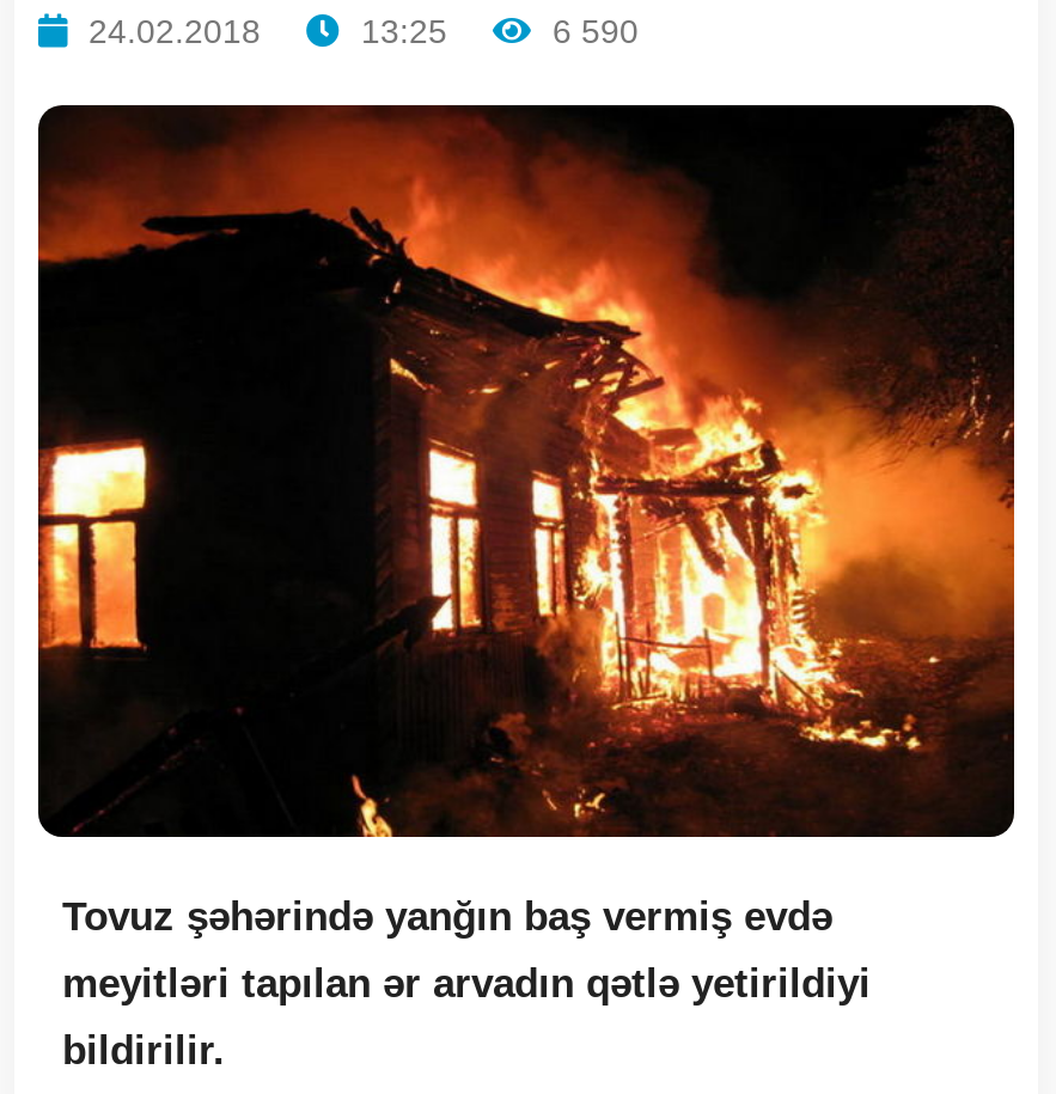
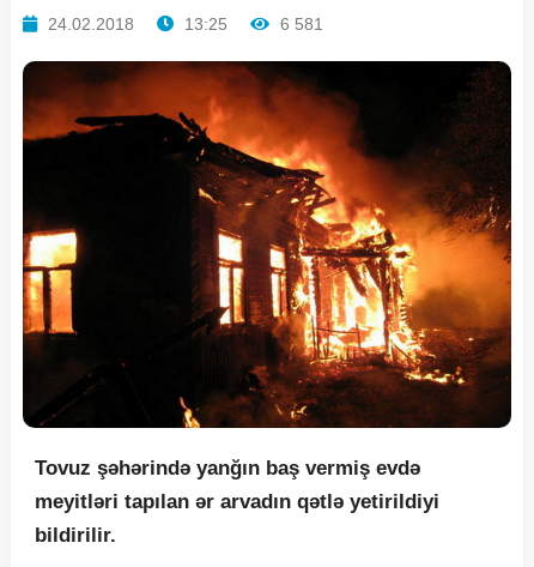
[543,12,639,50] 6 590 -> [275,14,323,34] 6 581

